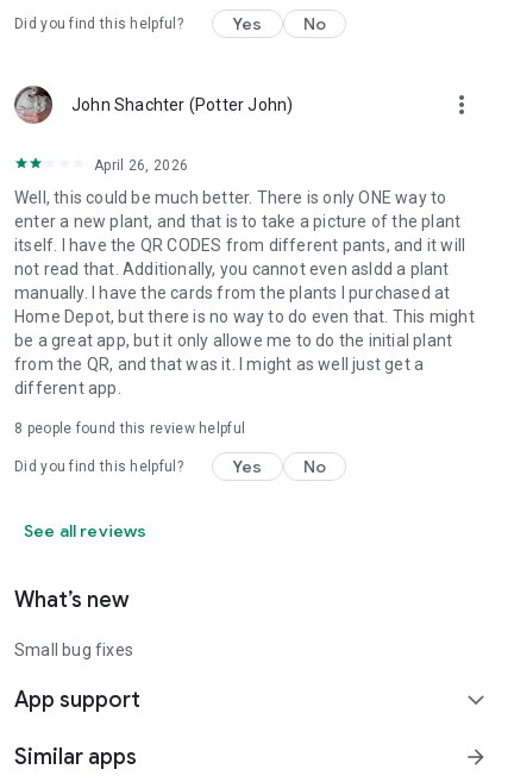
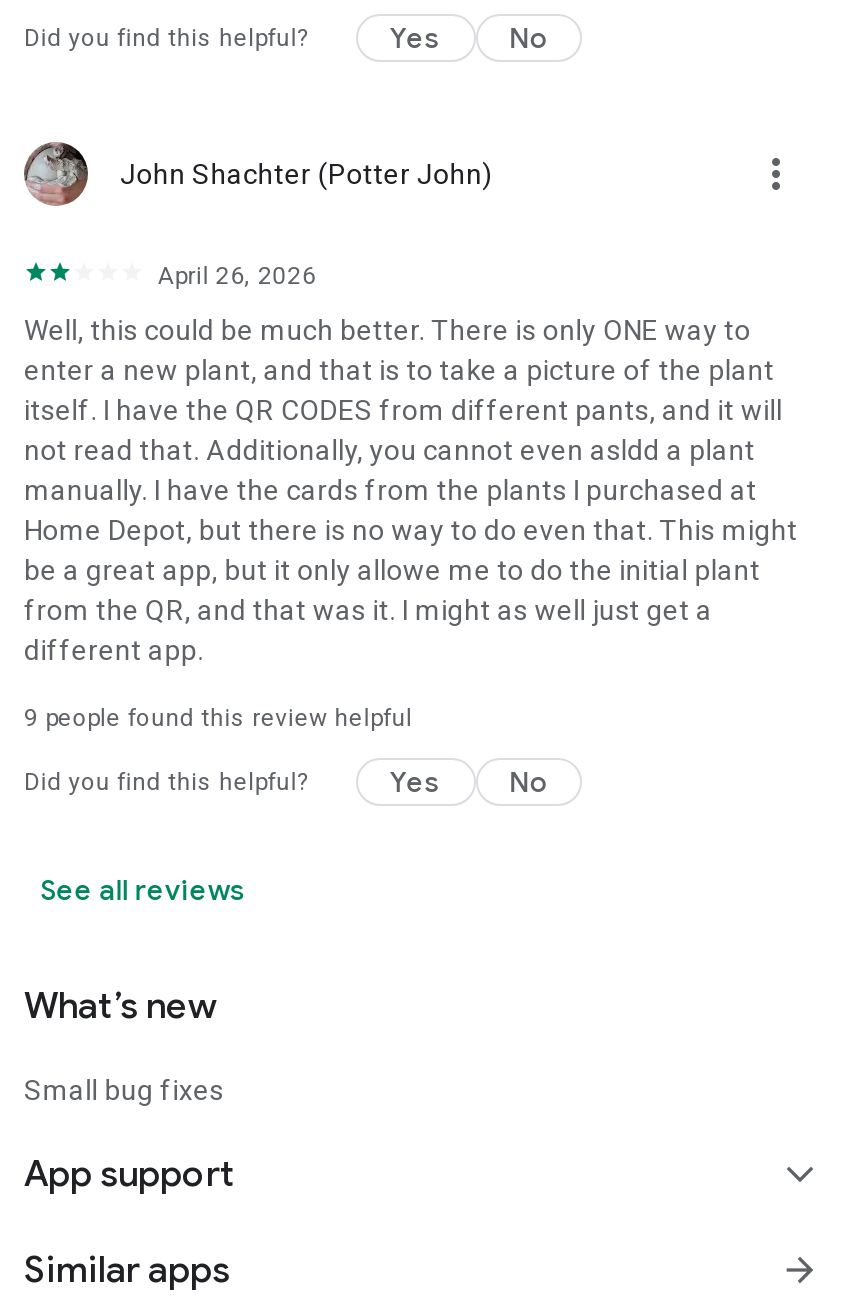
[14,420,245,437] 8 people found this review helpful -> [24,704,412,732] 9 people found this review helpful

